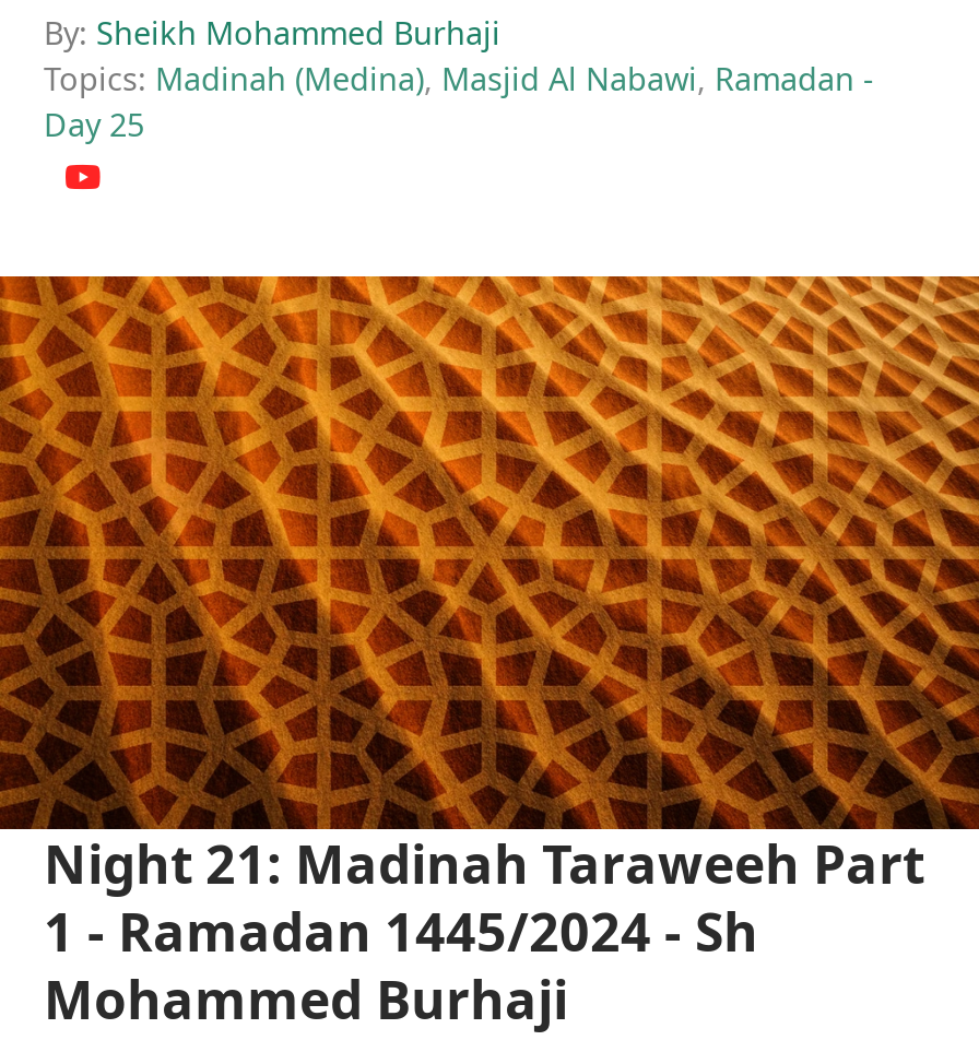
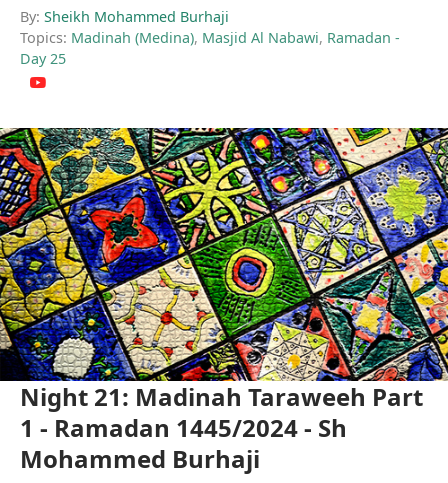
[7,274,972,831] [image] -> [3,127,445,382] [image]

